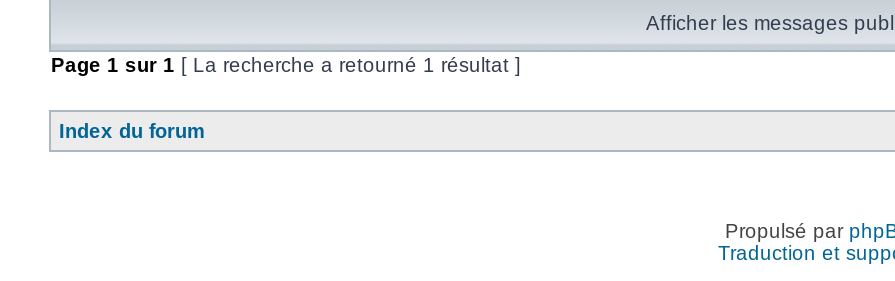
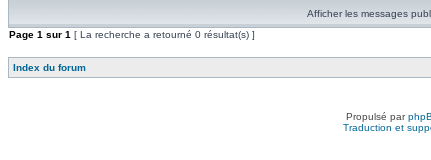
[51,54,521,76] Page 1 sur 1 [ La recherche a retourné 1 résultat ] -> [9,29,255,40] Page 1 sur 1 [ La recherche a retourné 0 résultat(s) ]

